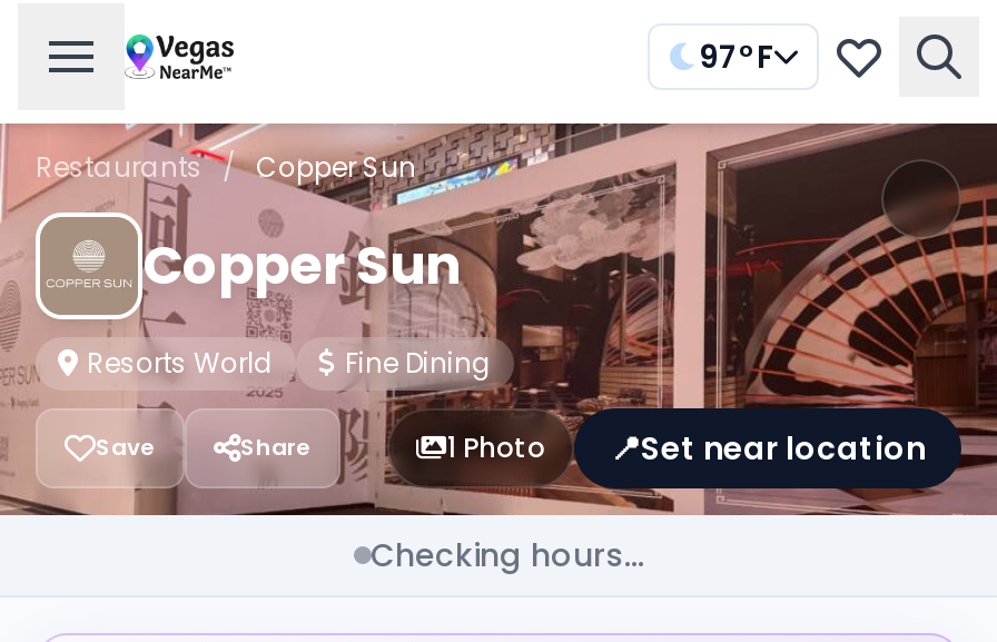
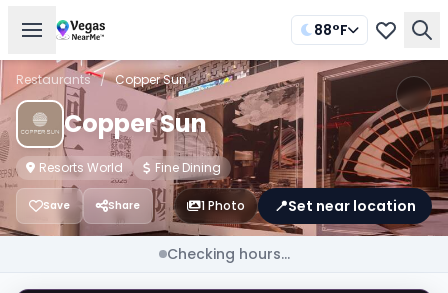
[699,34,774,79] 97°F -> [314,20,348,40] 88°F

